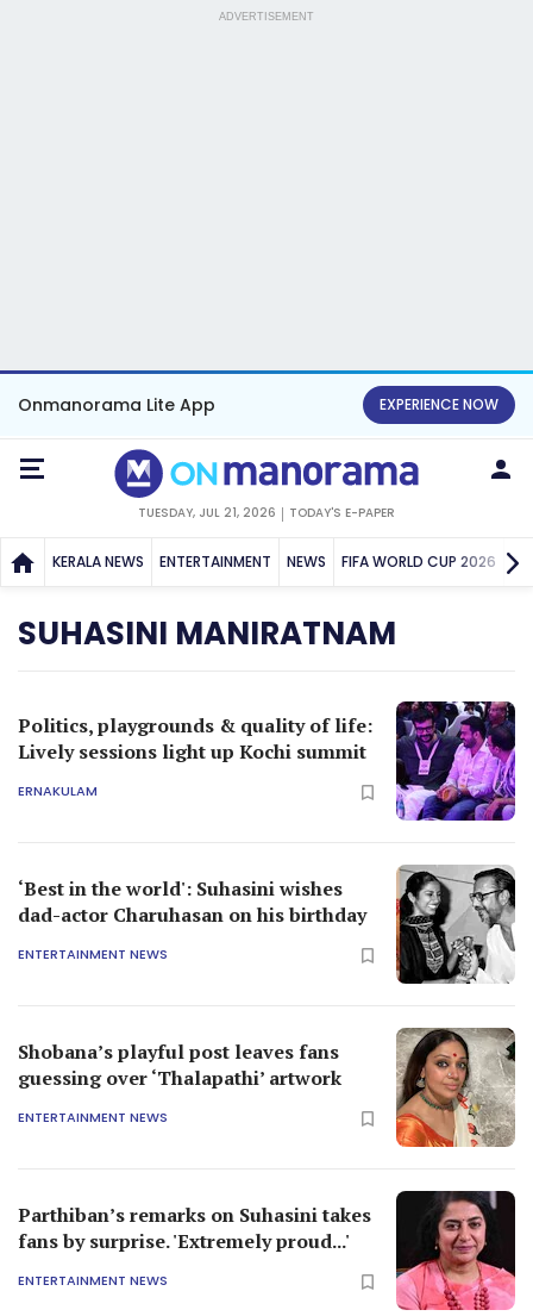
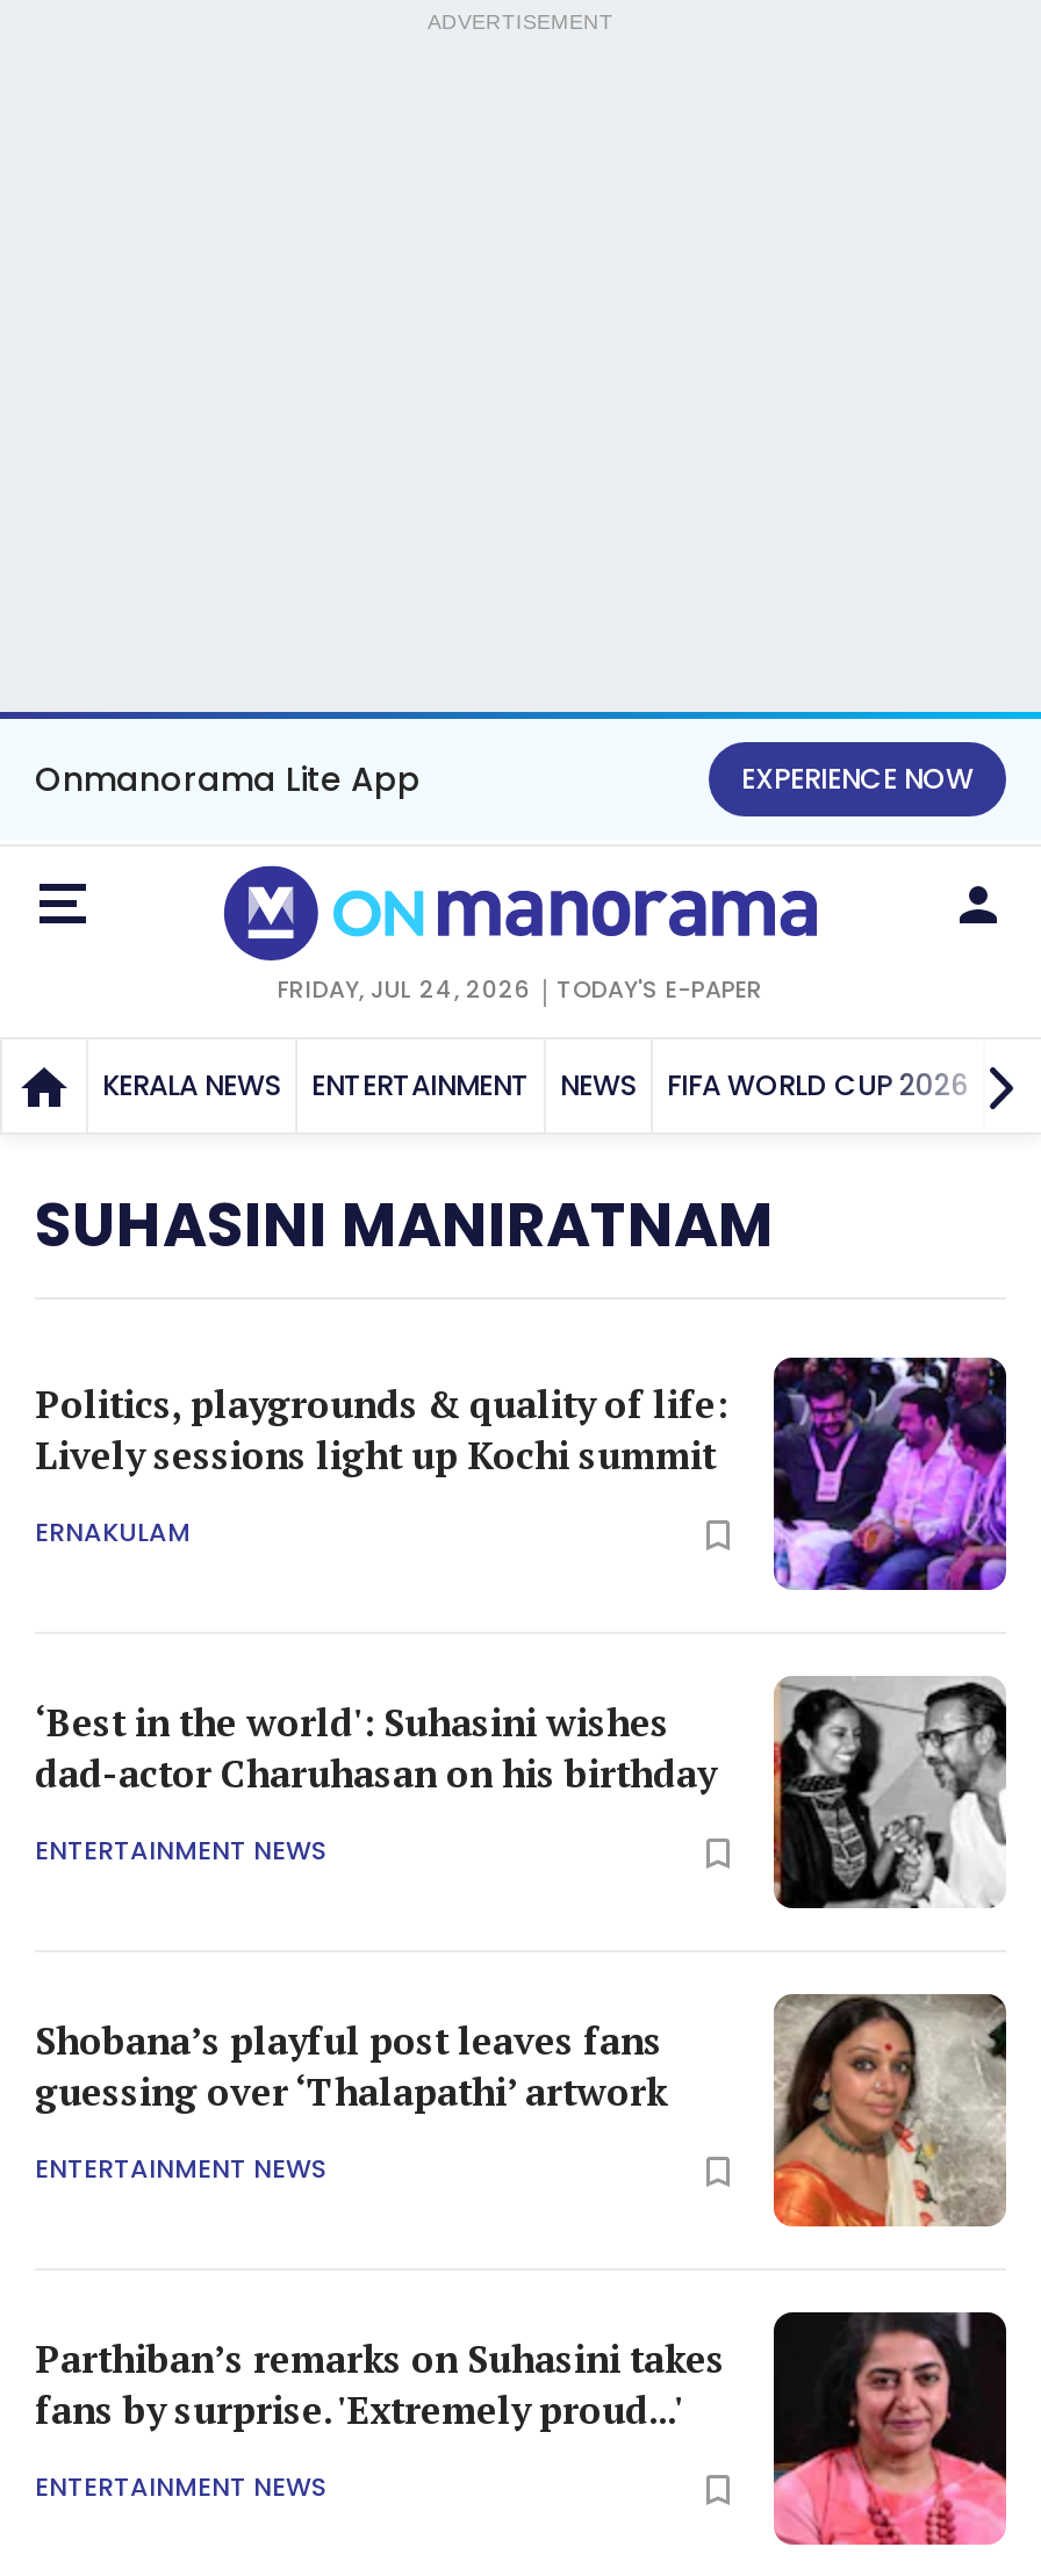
[138,504,395,522] TUESDAY, JUL 21, 2026 TODAY'S E-PAPER -> [278,972,763,1007] FRIDAY, JUL 24, 2026 TODAY'S E-PAPER

